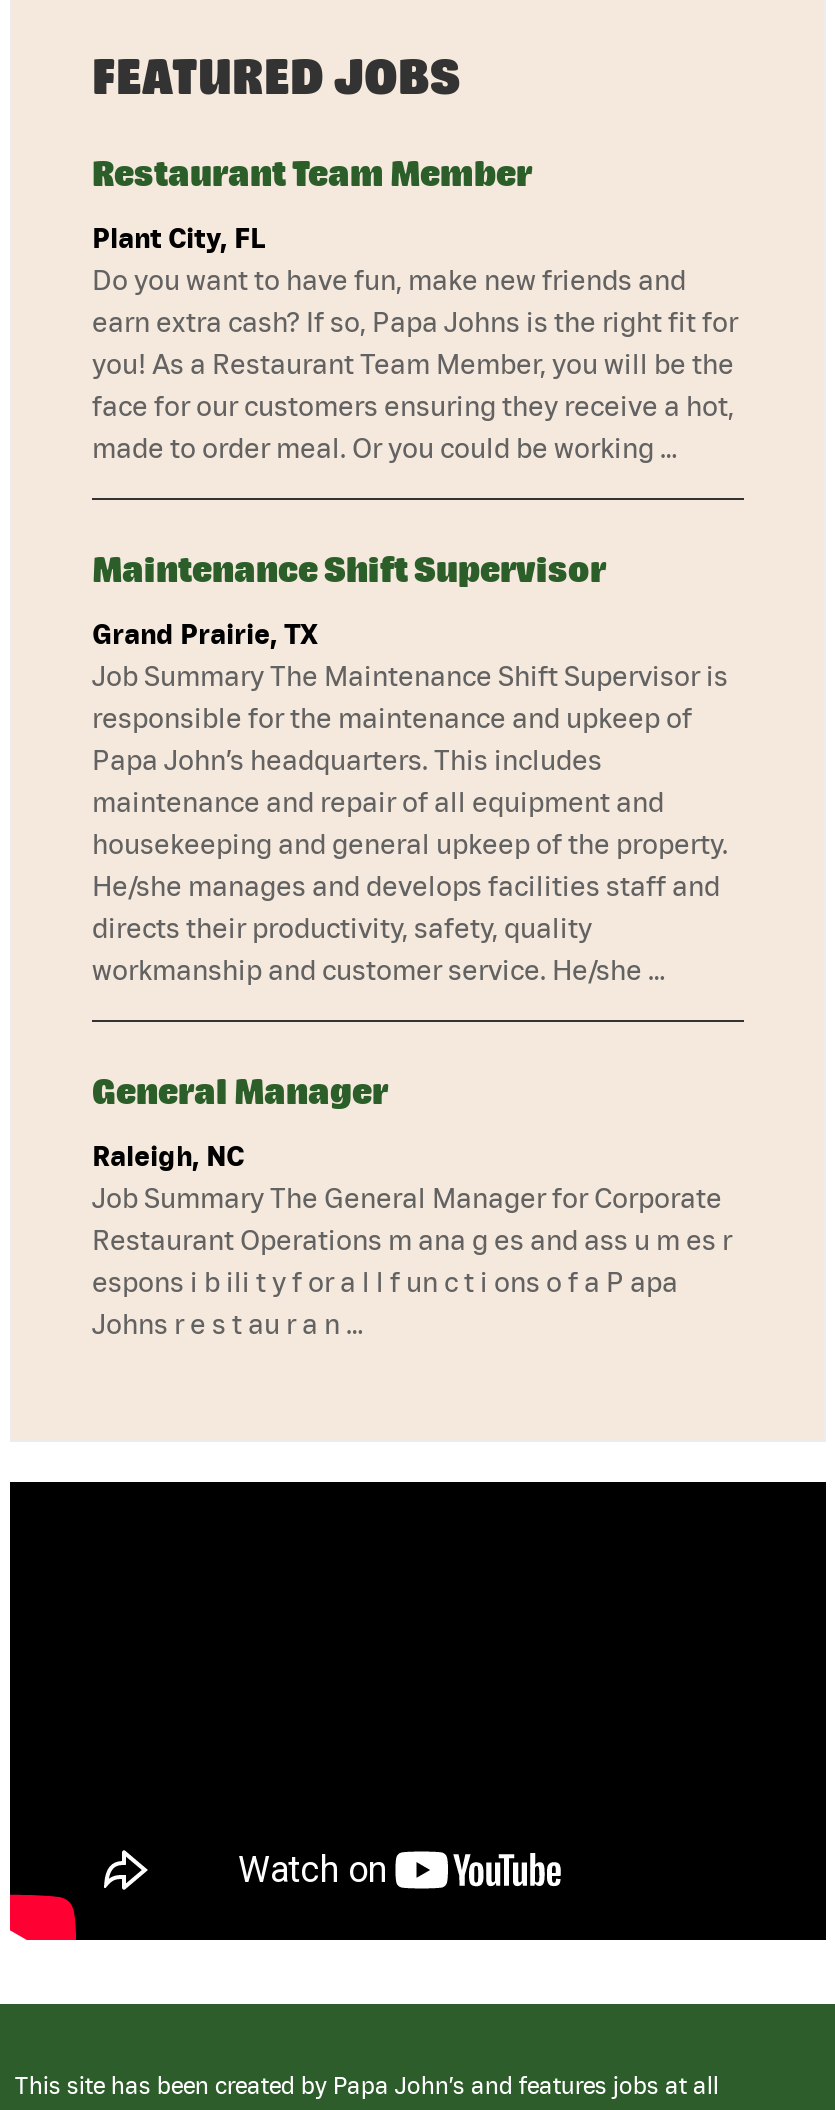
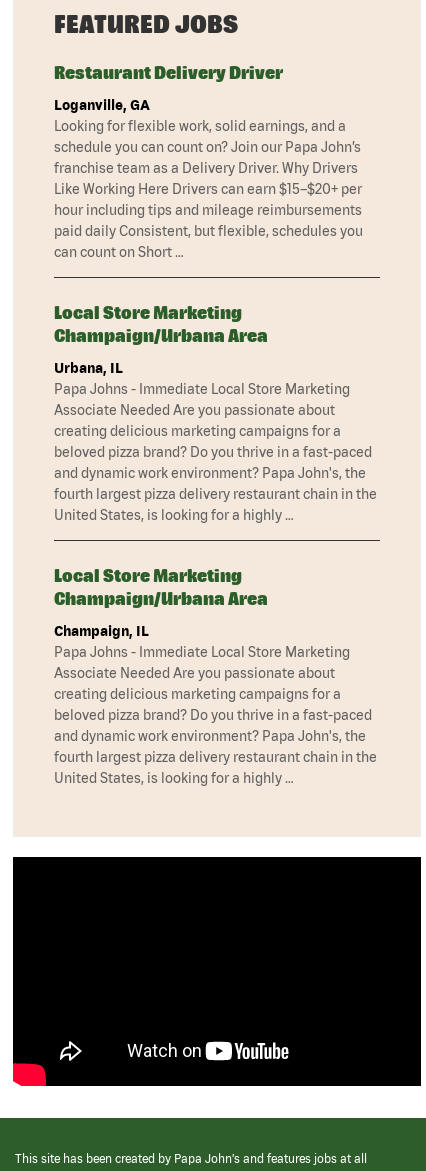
[92,151,532,193] Restaurant Team Member -> [54,62,283,83] Restaurant Delivery Driver
[92,221,738,463] Plant City, FL | Do you want to have fun, make new friends and | earn extra cash? If so, Papa Johns is the right fit for | you! As a Restaurant Team Member, you will be the | face for our customers ensuring they receive a hot, | made to order meal. Or you could be working … -> [54,97,363,260] Loganville, GA | Looking for flexible work, solid earnings, and a | schedule you can count on? Join our Papa John’s | franchise team as a Delivery Driver. Why Drivers | Like Working Here Drivers can earn $15–$20+ per | hour including tips and mileage reimbursements | paid daily Consistent, but flexible, schedules you | can count on Short …
[92,547,606,589] Maintenance Shift Supervisor -> [54,302,268,346] Local Store Marketing | Champaign/Urbana Area
[92,617,728,985] Grand Prairie, TX | Job Summary The Maintenance Shift Supervisor is | responsible for the maintenance and upkeep of | Papa John’s headquarters. This includes | maintenance and repair of all equipment and | housekeeping and general upkeep of the property. | He/she manages and develops facilities staff and | directs their productivity, safety, quality | workmanship and customer service. He/she … -> [54,360,377,523] Urbana, IL | Papa Johns - Immediate Local Store Marketing | Associate Needed Are you passionate about | creating delicious marketing campaigns for a | beloved pizza brand? Do you thrive in a fast-paced | and dynamic work environment? Papa John's, the | fourth largest pizza delivery restaurant chain in the | United States, is looking for a highly …
[92,1069,388,1111] General Manager -> [54,565,268,609] Local Store Marketing | Champaign/Urbana Area
[92,1139,732,1339] Raleigh, NC | Job Summary The General Manager for Corporate | Restaurant Operations m ana g es and ass u m es r | espons i b ili t y f or a l l f un c t i ons o f a P apa | Johns r e s t au r a n … -> [54,623,377,786] Champaign, IL | Papa Johns - Immediate Local Store Marketing | Associate Needed Are you passionate about | creating delicious marketing campaigns for a | beloved pizza brand? Do you thrive in a fast-paced | and dynamic work environment? Papa John's, the | fourth largest pizza delivery restaurant chain in the | United States, is looking for a highly …

